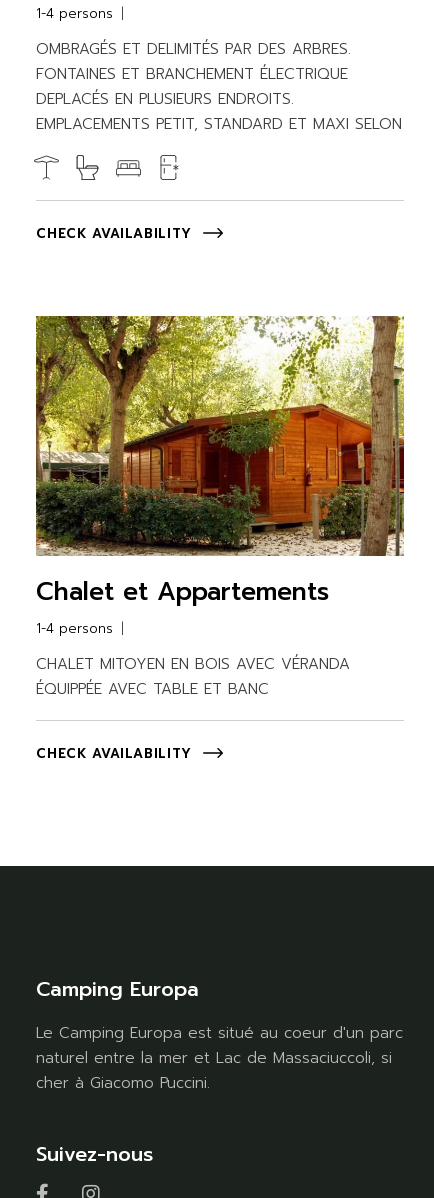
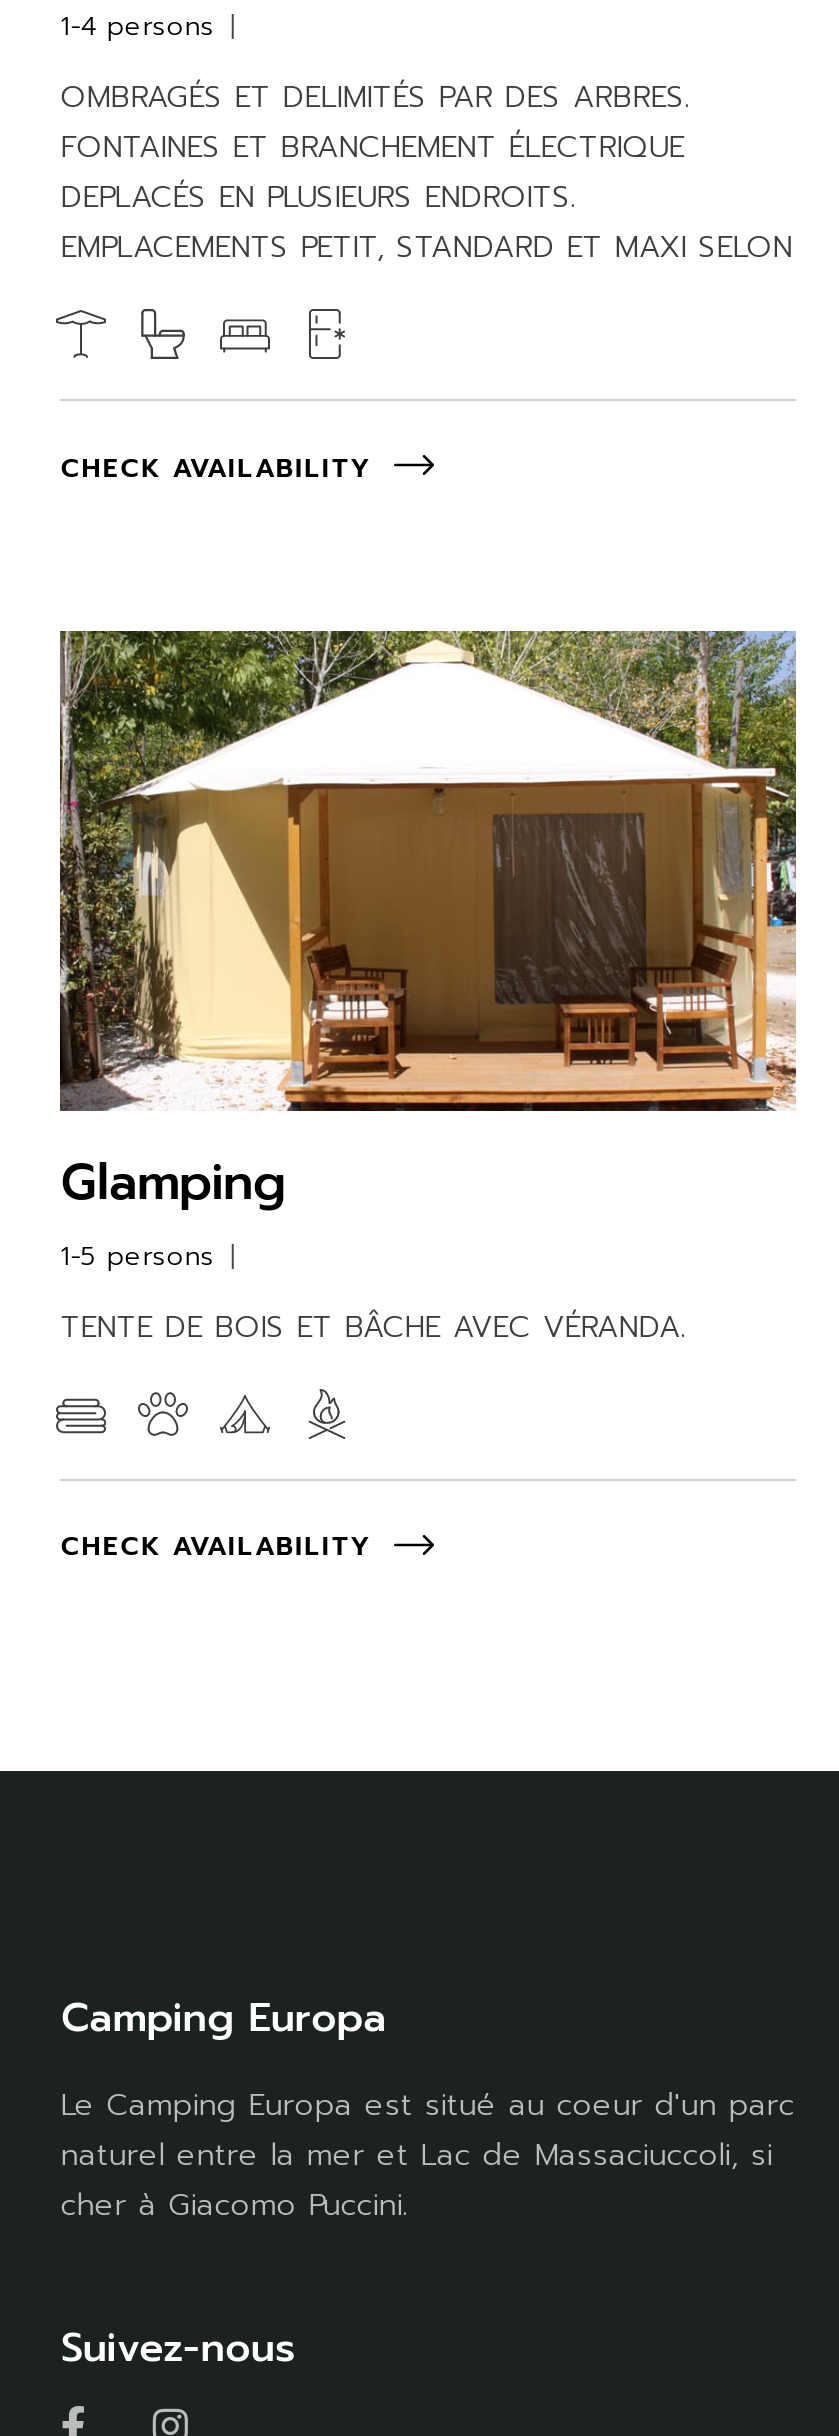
[35,315,405,638] [image] | Chalet et Appartements | 1-4 persons -> [58,628,798,1276] [image] | Glamping | 1-5 persons
[36,653,350,700] CHALET MITOYEN EN BOIS AVEC VÉRANDA | ÉQUIPPÉE AVEC TABLE ET BANC -> [61,1306,687,1350] TENTE DE BOIS ET BÂCHE AVEC VÉRANDA.

